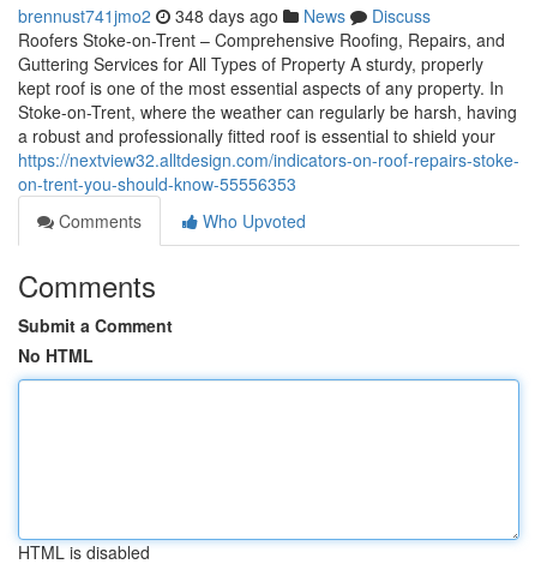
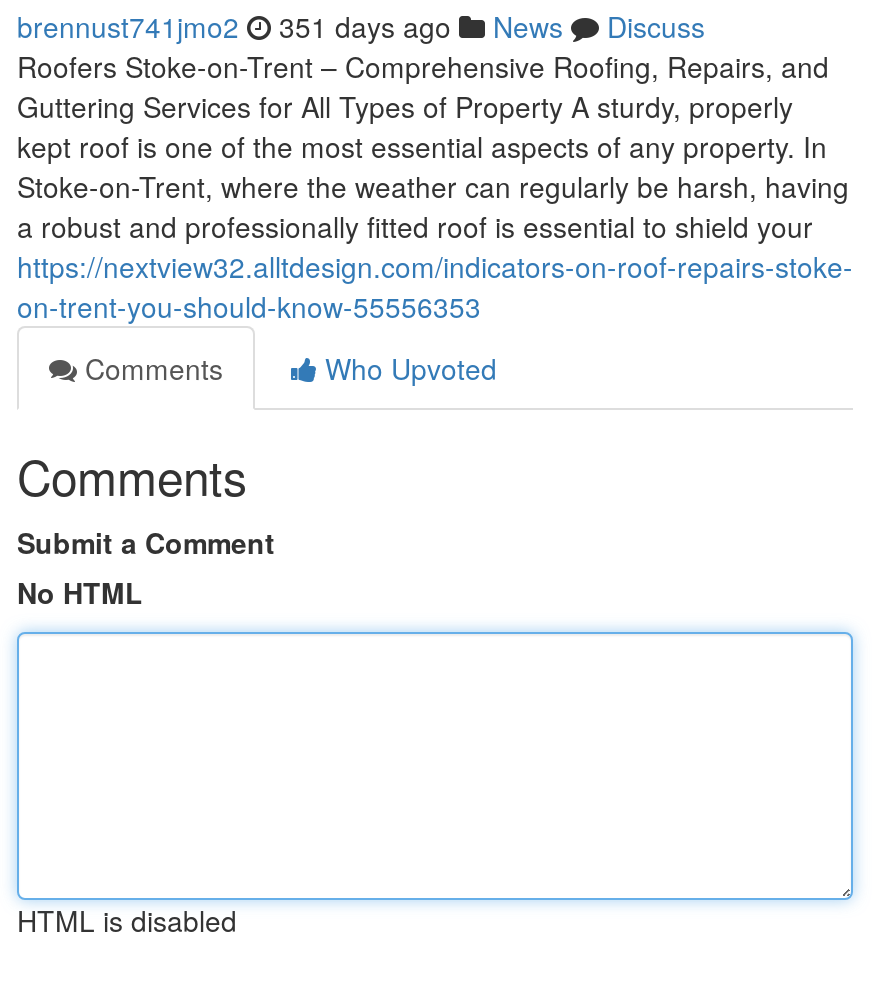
[18,4,431,28] brennust741jmo2 348 days ago News Discuss -> [17,6,705,46] brennust741jmo2 351 days ago News Discuss

